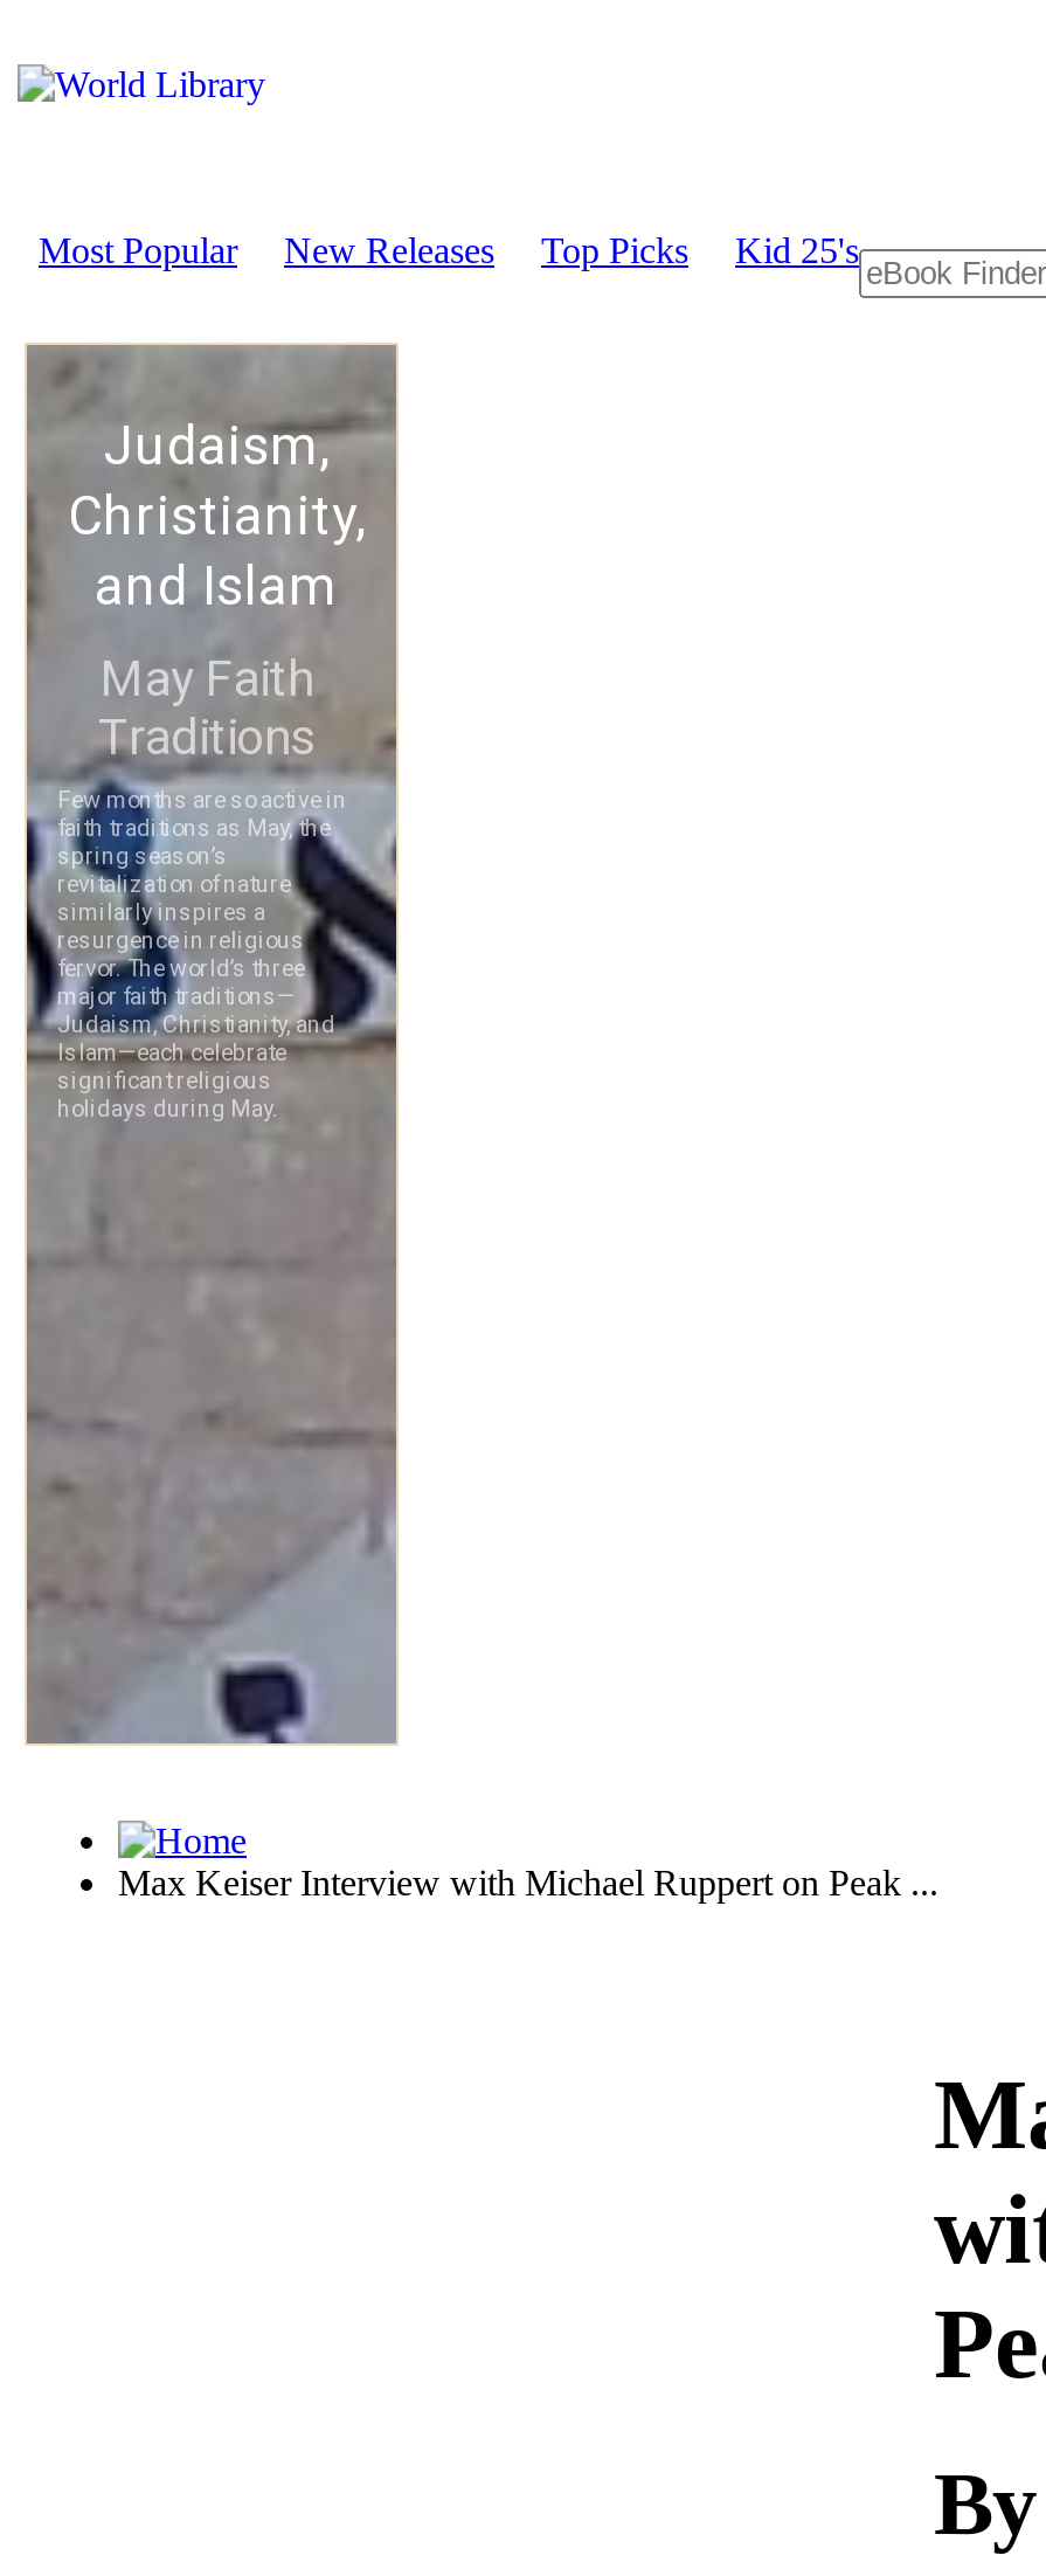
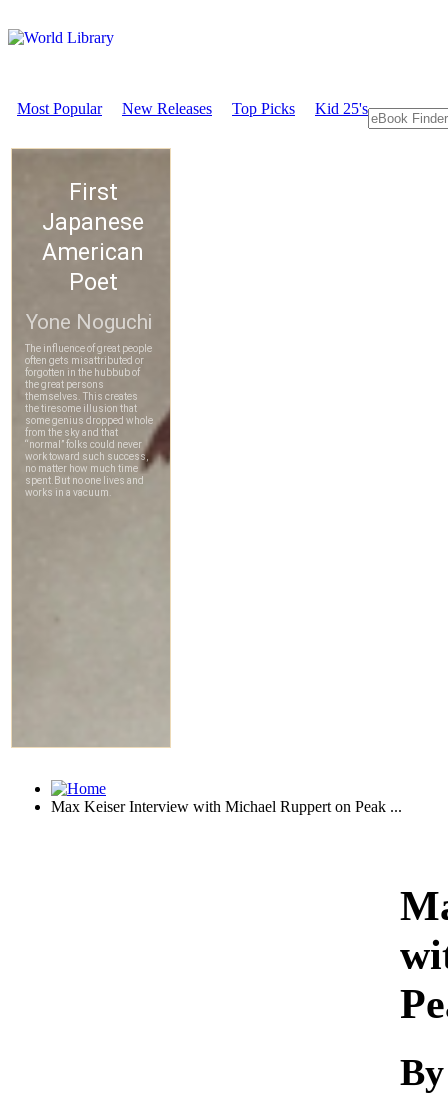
[27,350,399,1743] [image] -> [11,149,171,748] [image]

